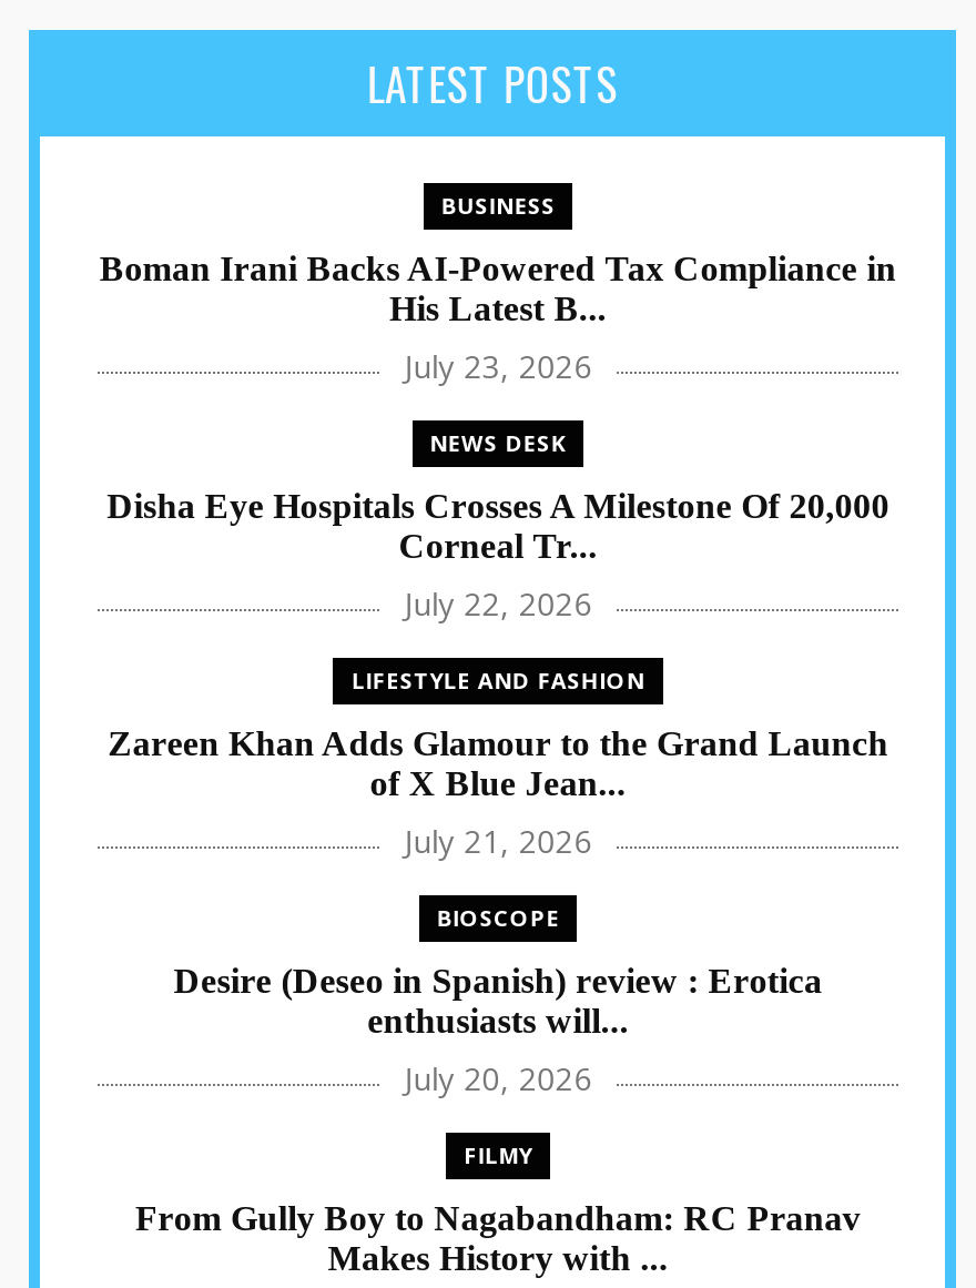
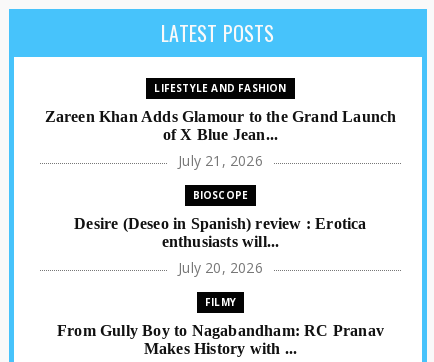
[100,189,896,624] BUSINESS | Boman Irani Backs AI-Powered Tax Compliance in | His Latest B... | July 23, 2026 | NEWS DESK | Disha Eye Hospitals Crosses A Milestone Of 20,000 | Corneal Tr... | July 22, 2026 -> none

